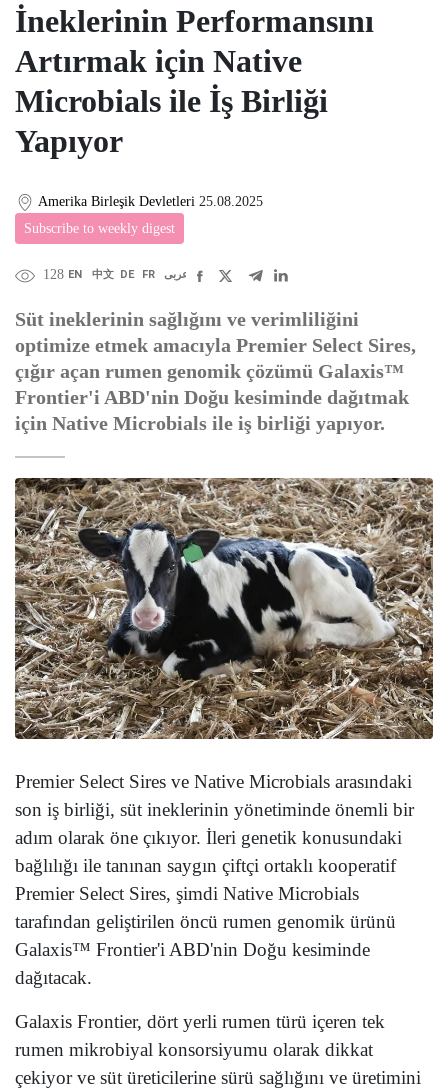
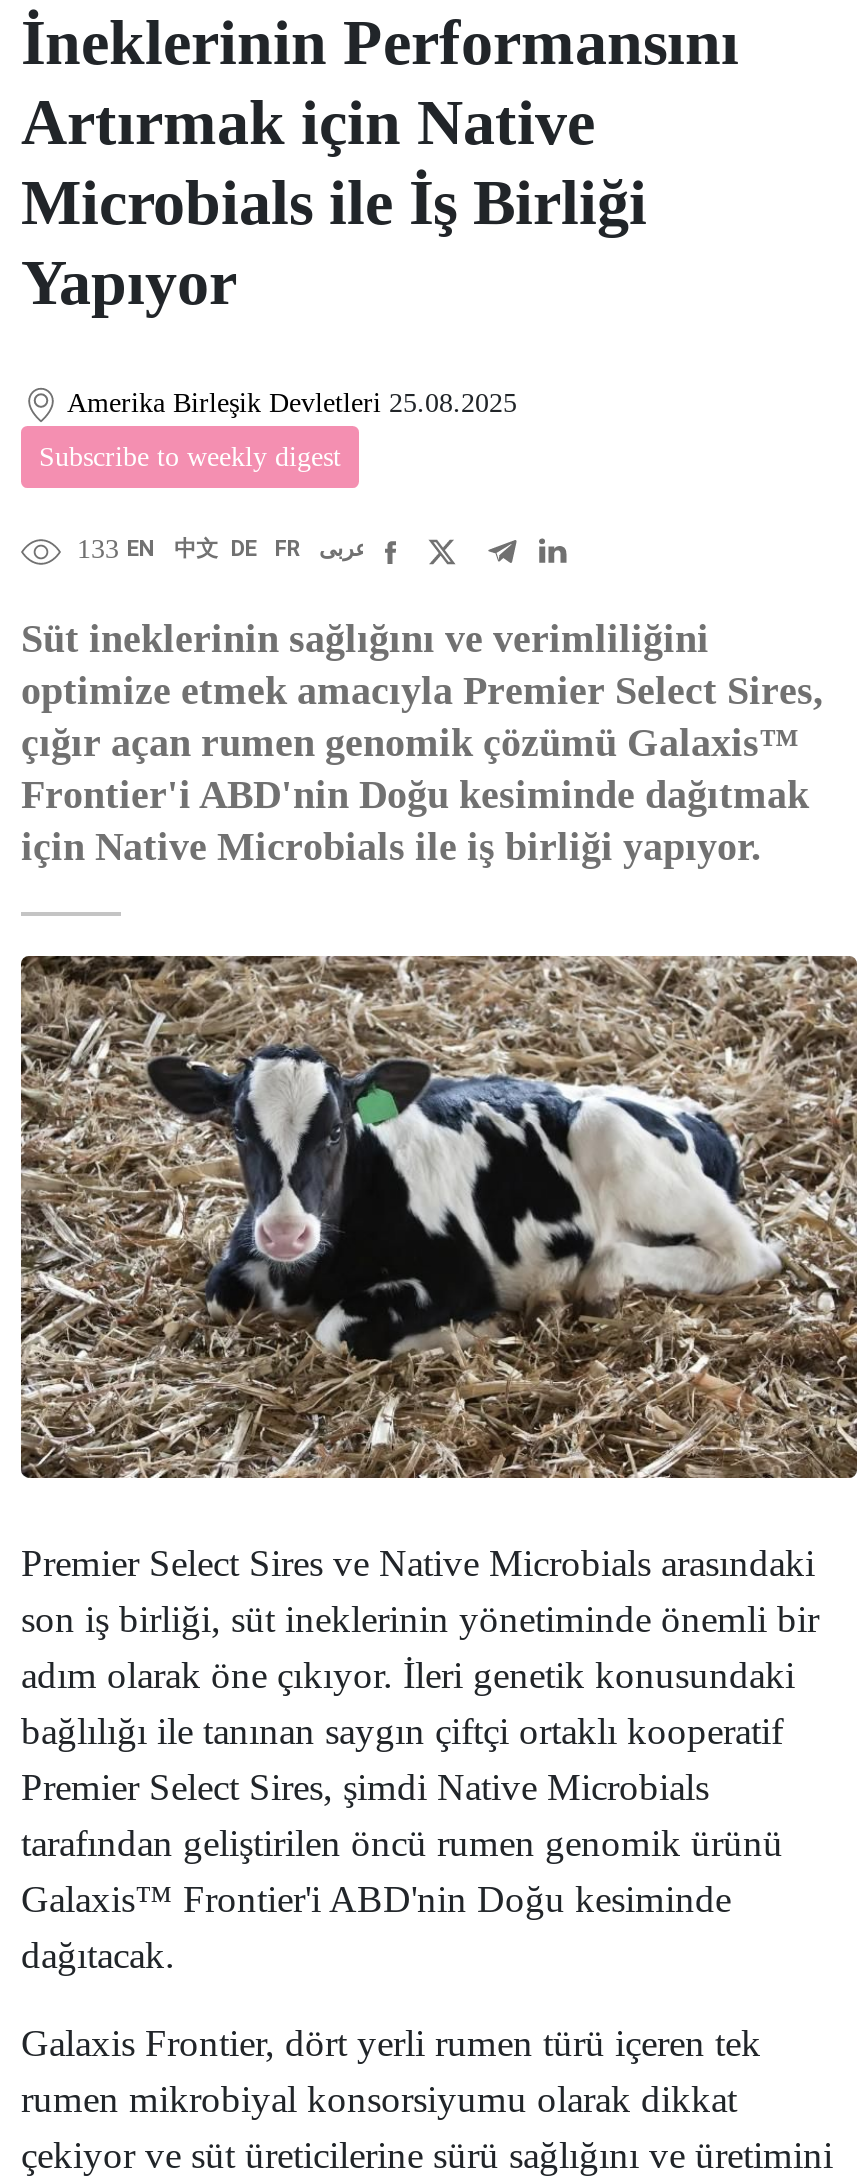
[43,267,155,282] 128 EN | 中文 DE FR -> [77,534,300,564] 133 EN | 中文 DE | FR

